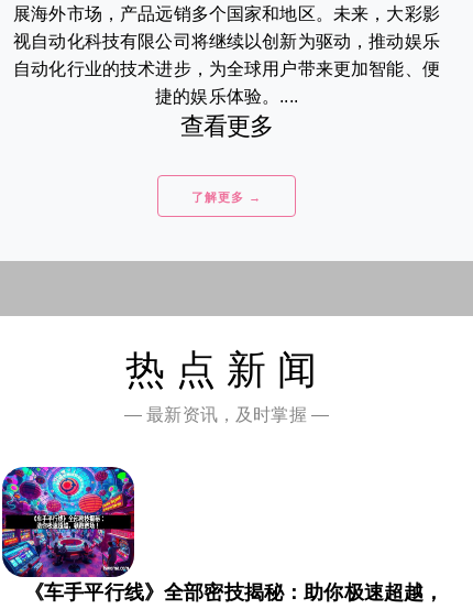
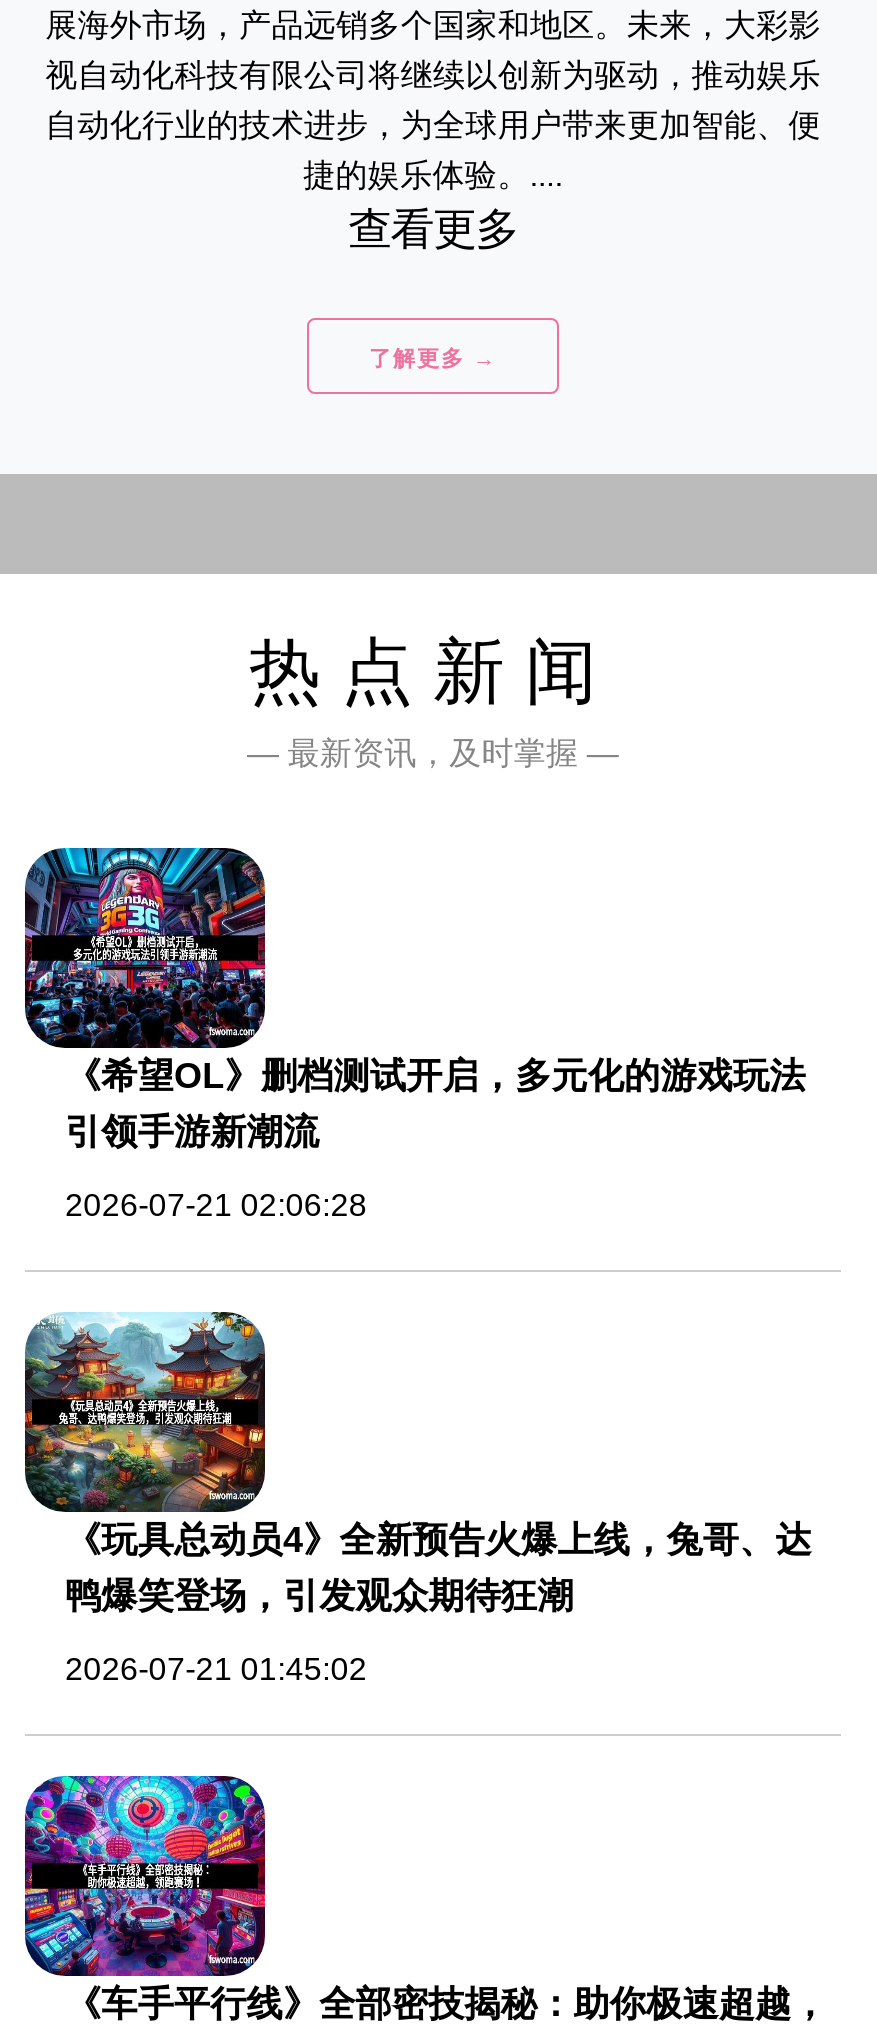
none -> [23,846,806,1222] [image] | 《希望OL》删档测试开启，多元化的游戏玩法 | 引领手游新潮流 | 2026-07-21 02:06:28
none -> [23,1310,812,1686] [image] | 《玩具总动员4》全新预告火爆上线，兔哥、达 | 鸭爆笑登场，引发观众期待狂潮 | 2026-07-21 01:45:02

